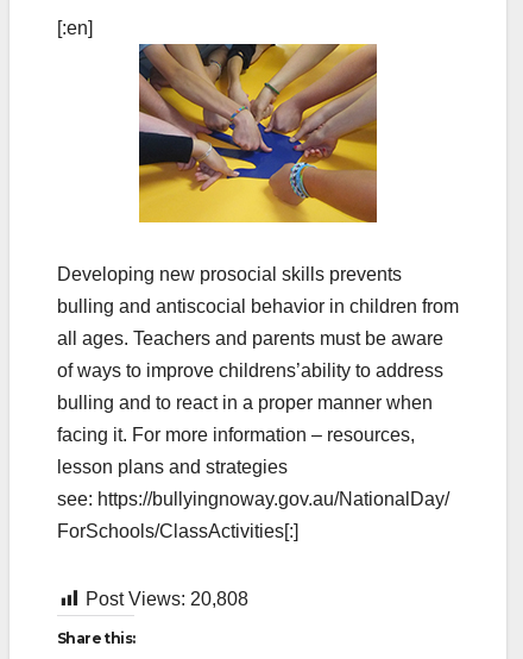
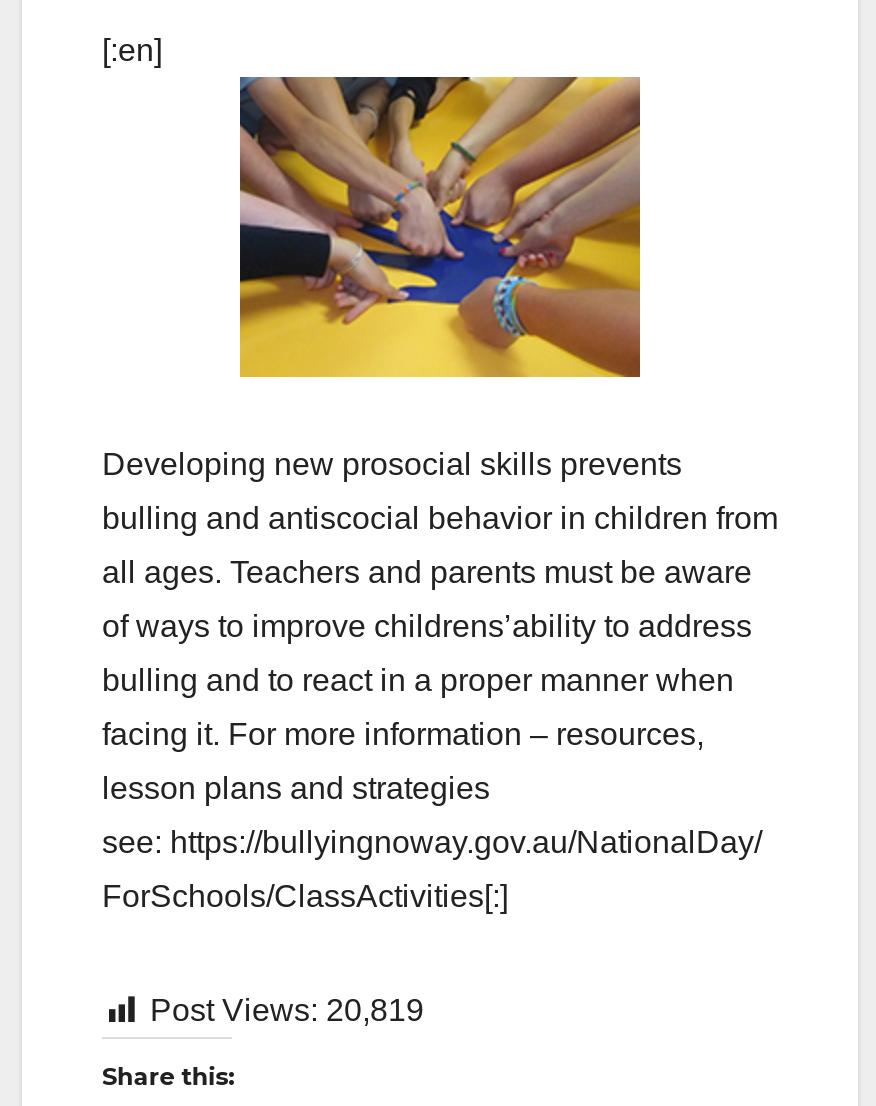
[86,589,248,609] Post Views: 20,808 -> [150,994,424,1028] Post Views: 20,819

